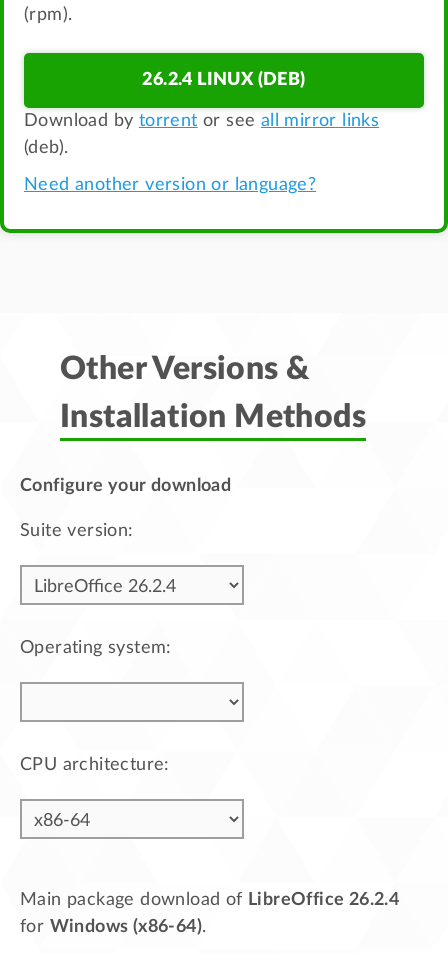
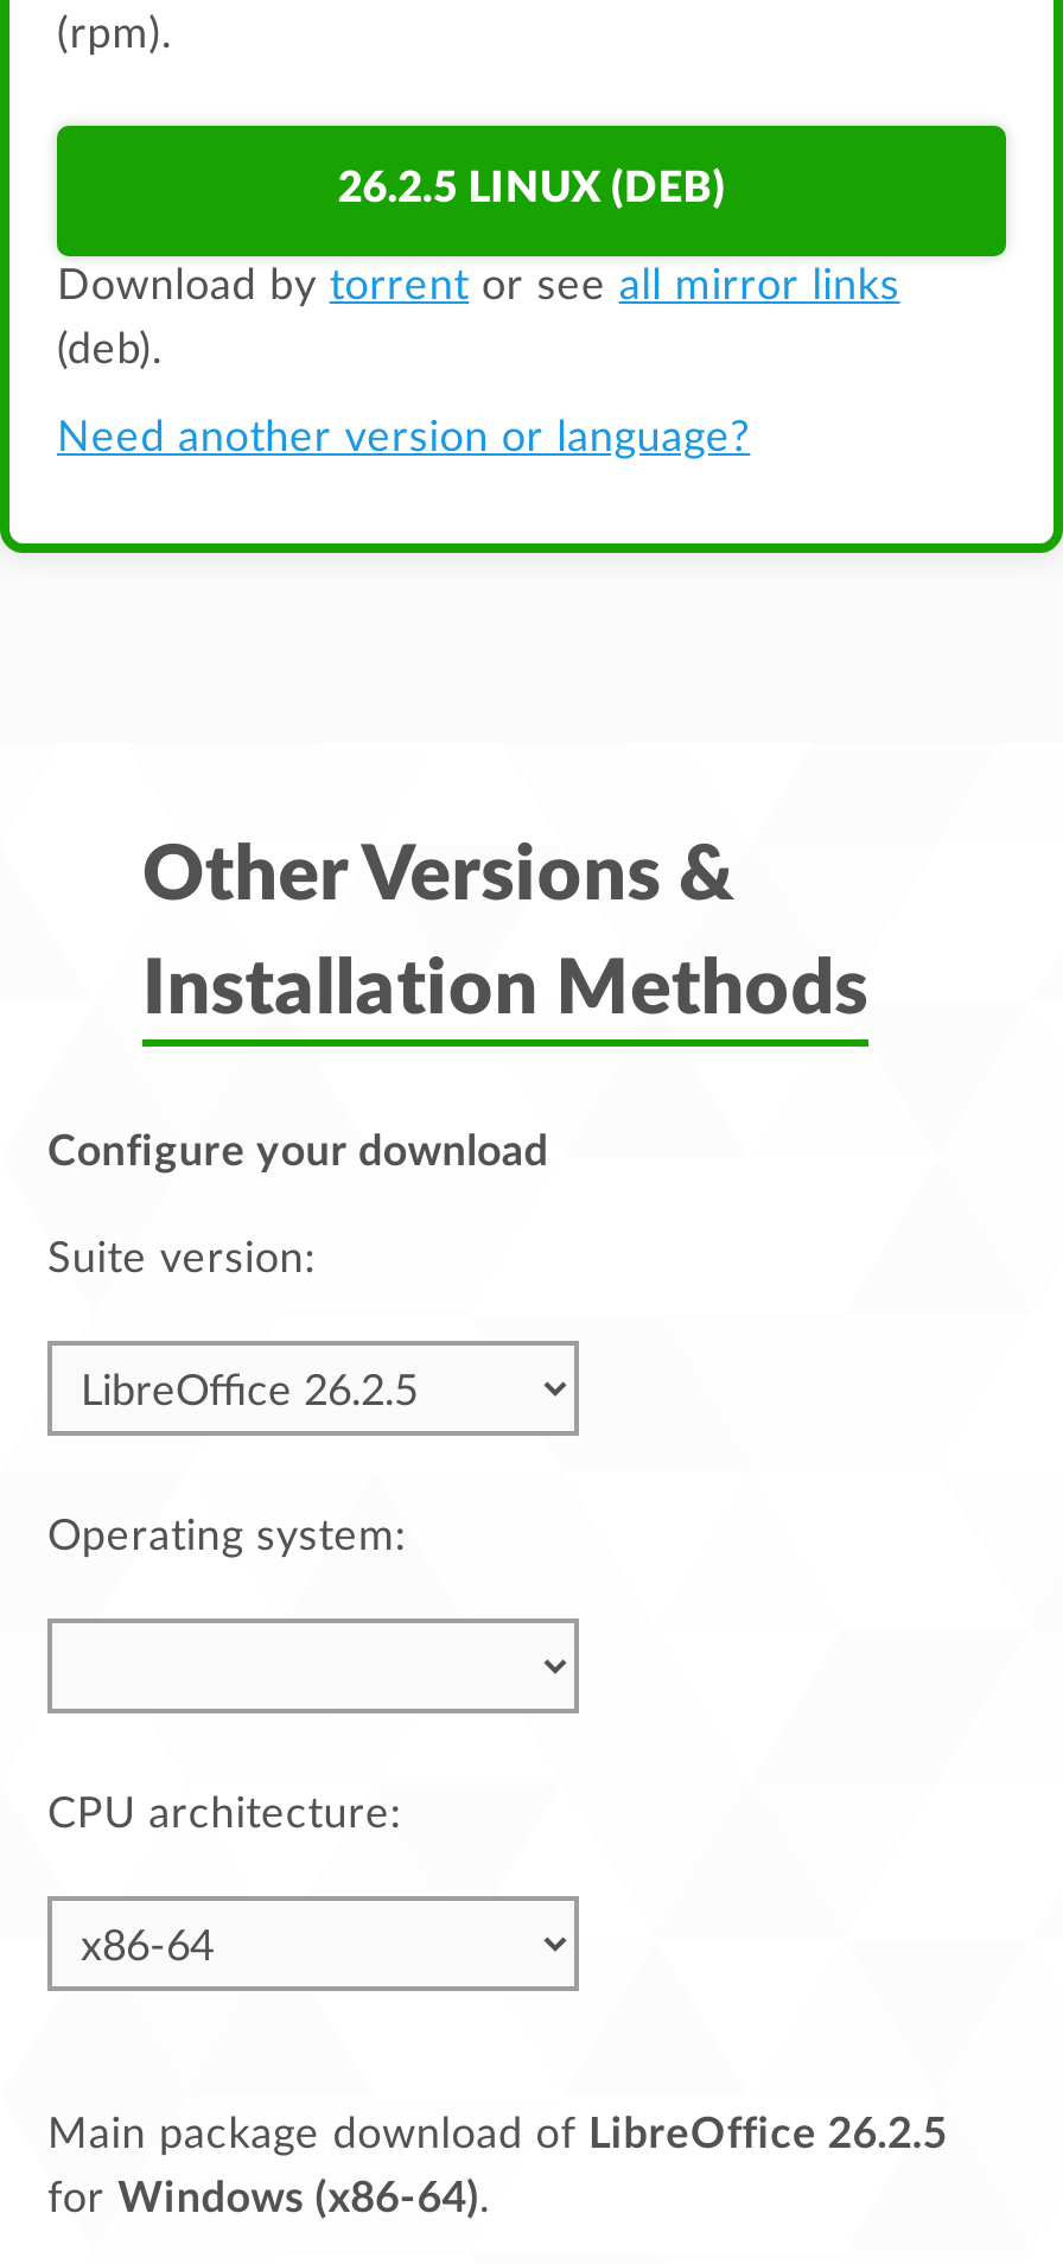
[142,71,306,89] 26.2.4 LINUX (DEB) -> [338,168,725,210] 26.2.5 LINUX (DEB)
[20,891,399,909] Main package download of LibreOffice 26.2.4 -> [47,2114,947,2156] Main package download of LibreOffice 26.2.5

